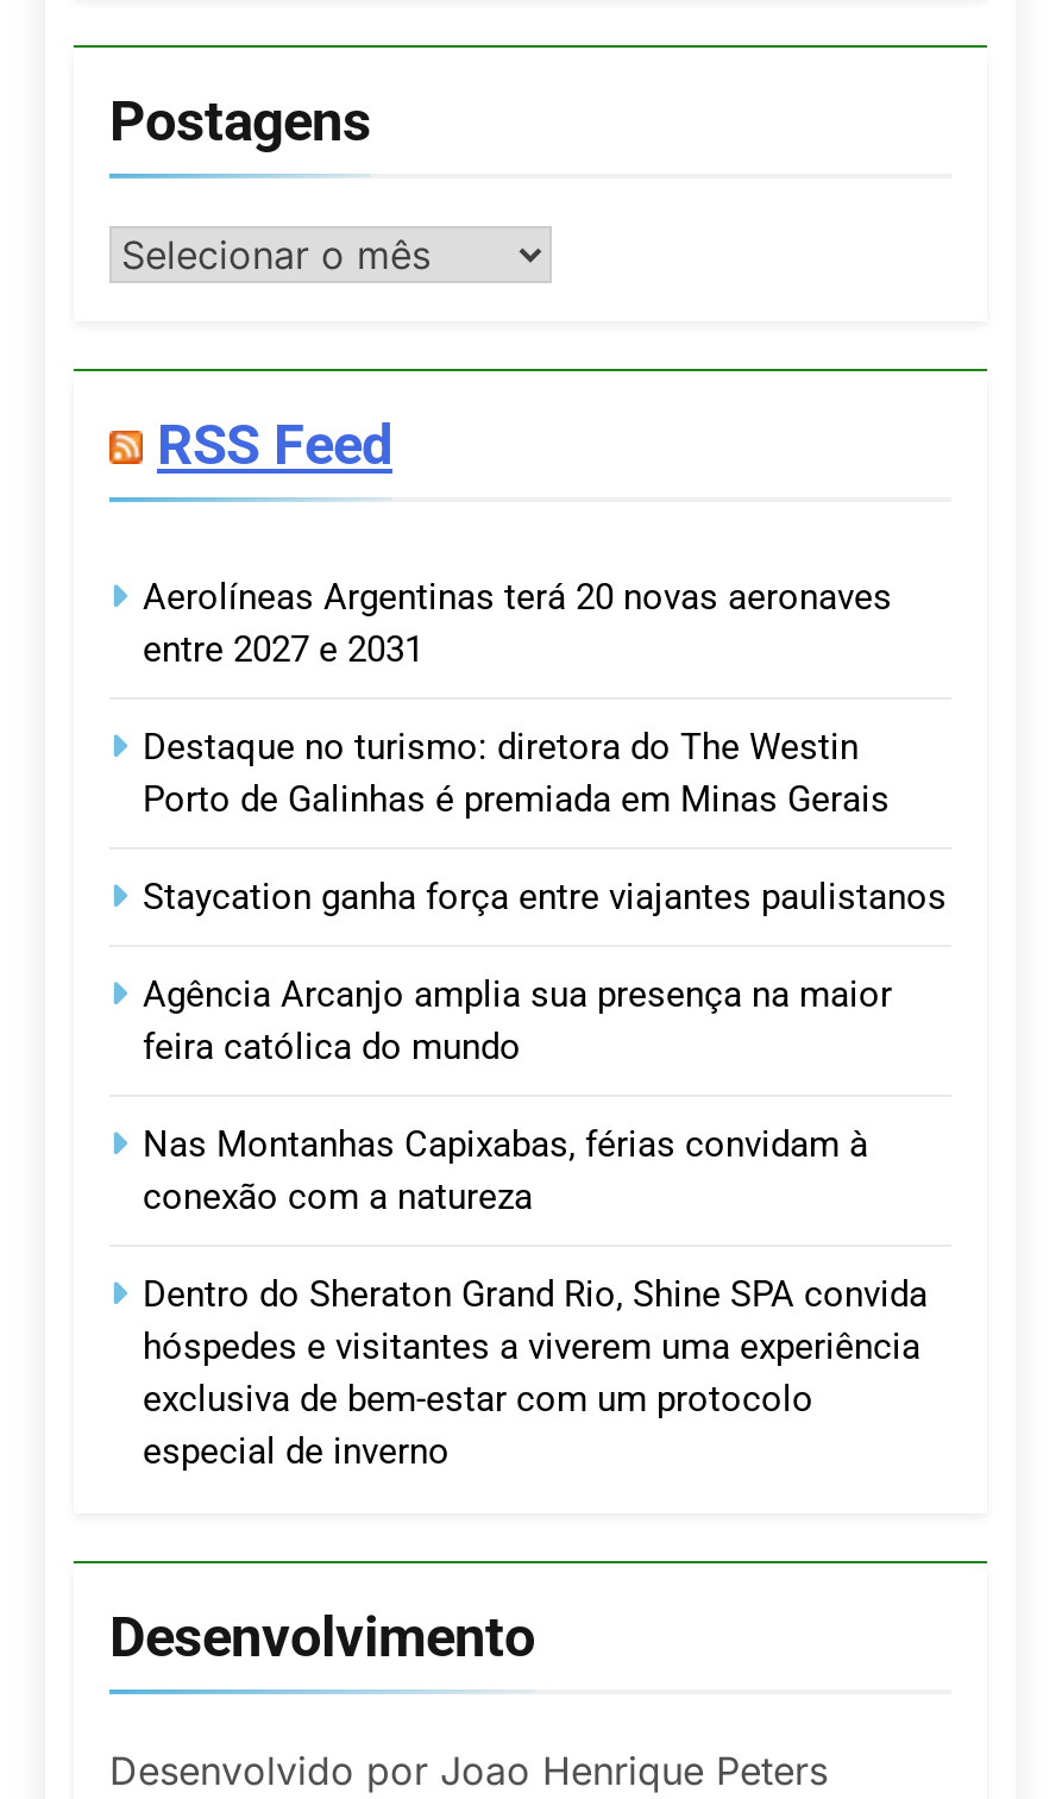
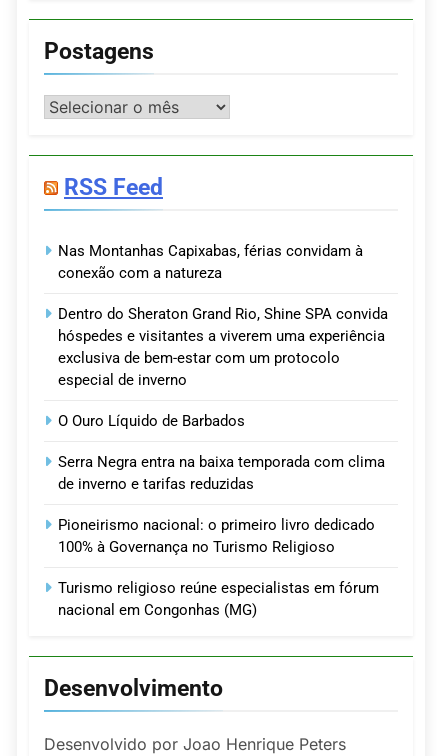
[143,576,947,1069] Aerolíneas Argentinas terá 20 novas aeronaves | entre 2027 e 2031 | Destaque no turismo: diretora do The Westin | Porto de Galinhas é premiada em Minas Gerais | Staycation ganha força entre viajantes paulistanos | Agência Arcanjo amplia sua presença na maior | feira católica do mundo -> none
moved [143,1123,928,1473] -> [58,242,388,389]: Nas Montanhas Capixabas, férias convidam à | conexão com a natureza | Dentro do Sheraton Grand Rio, Shine SPA convida | hóspedes e visitantes a viverem uma experiência | exclusiva de bem-estar com um protocolo | especial de inverno
none -> [58,412,385,619] O Ouro Líquido de Barbados | Serra Negra entra na baixa temporada com clima | de inverno e tarifas reduzidas | Pioneirismo nacional: o primeiro livro dedicado | 100% à Governança no Turismo Religioso | Turismo religioso reúne especialistas em fórum | nacional em Congonhas (MG)

